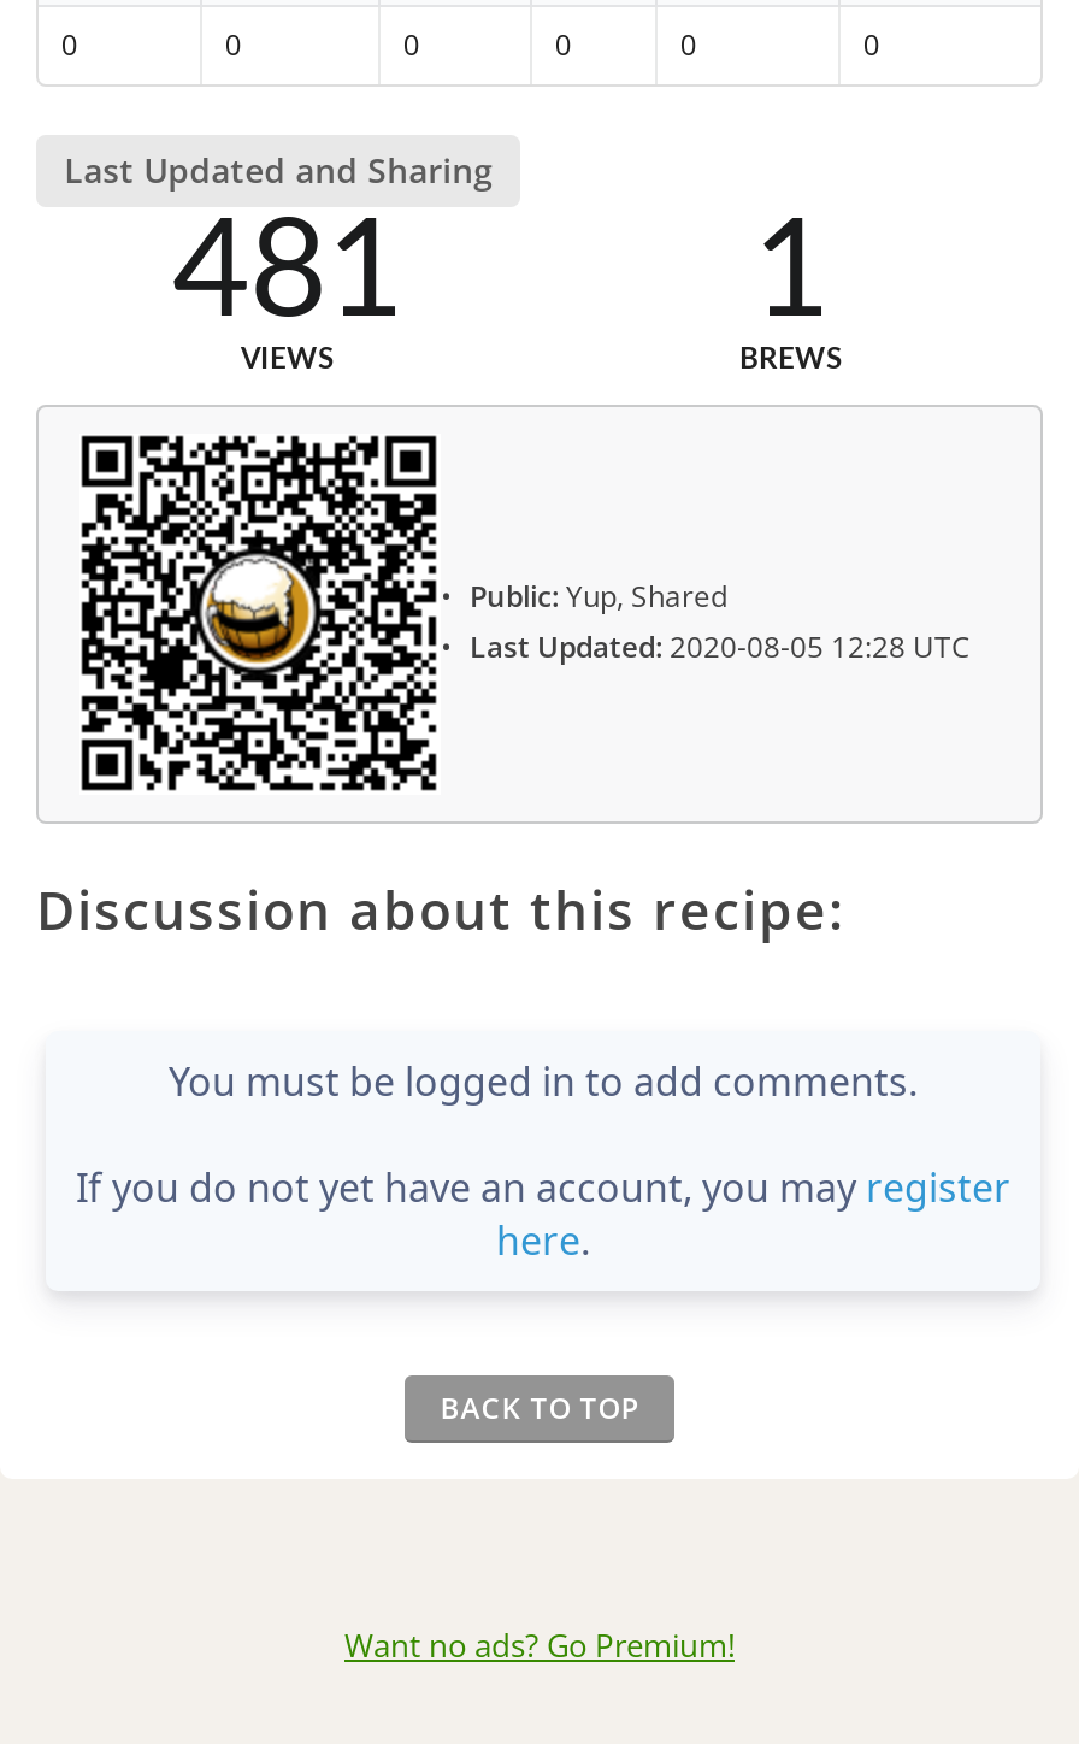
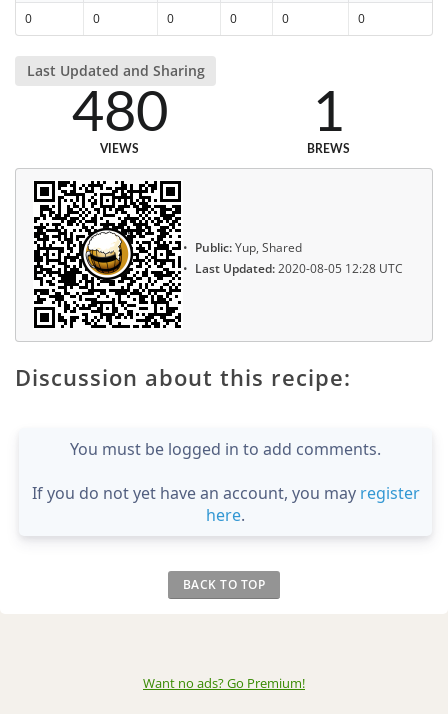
[172,207,403,342] 481 -> [71,86,167,142] 480

